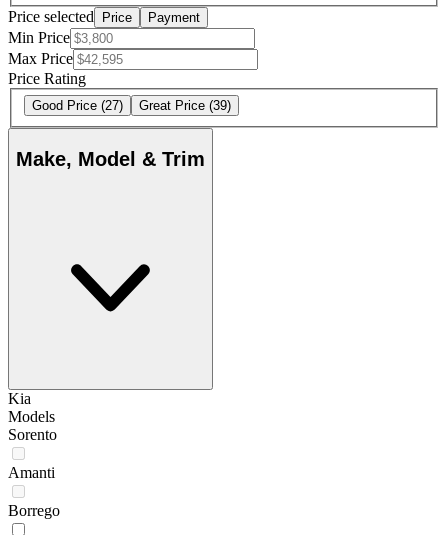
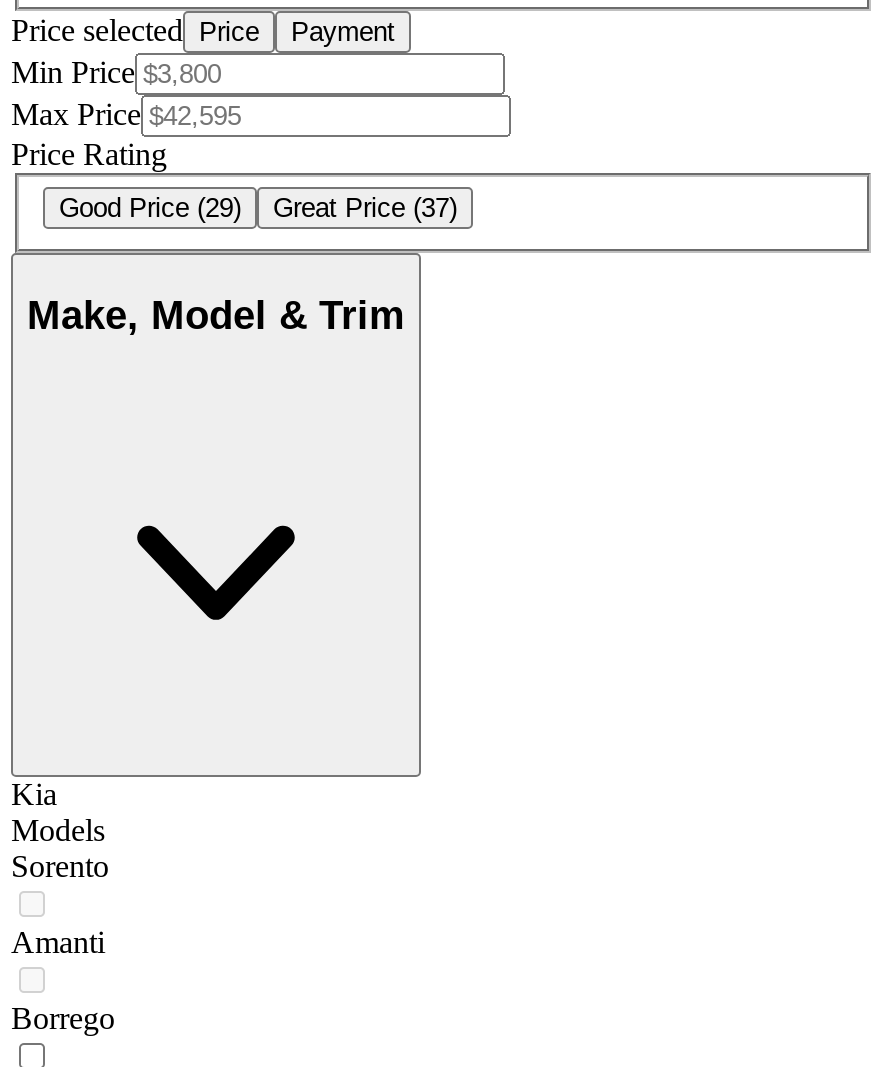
[32,98,123,113] Good Price (27) -> [59,194,241,224] Good Price (29)
[139,98,231,113] Great Price (39) -> [273,194,457,224] Great Price (37)

